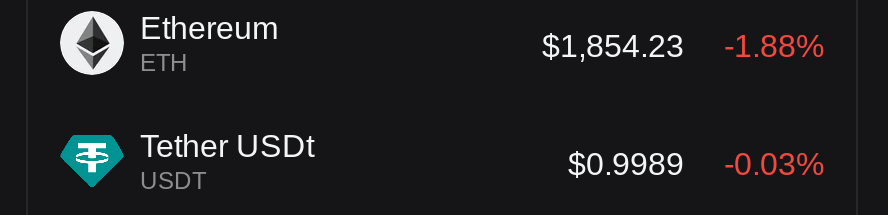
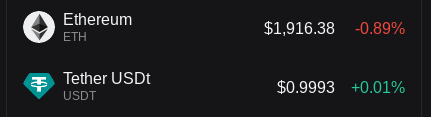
[542,28,684,62] $1,854.23 -> [264,19,335,36] $1,916.38
[724,28,824,62] -1.88% -> [355,19,405,36] -0.89%
[568,146,684,180] $0.9989 -> [277,78,335,95] $0.9993
[724,146,824,180] -0.03% -> [351,78,405,95] +0.01%

